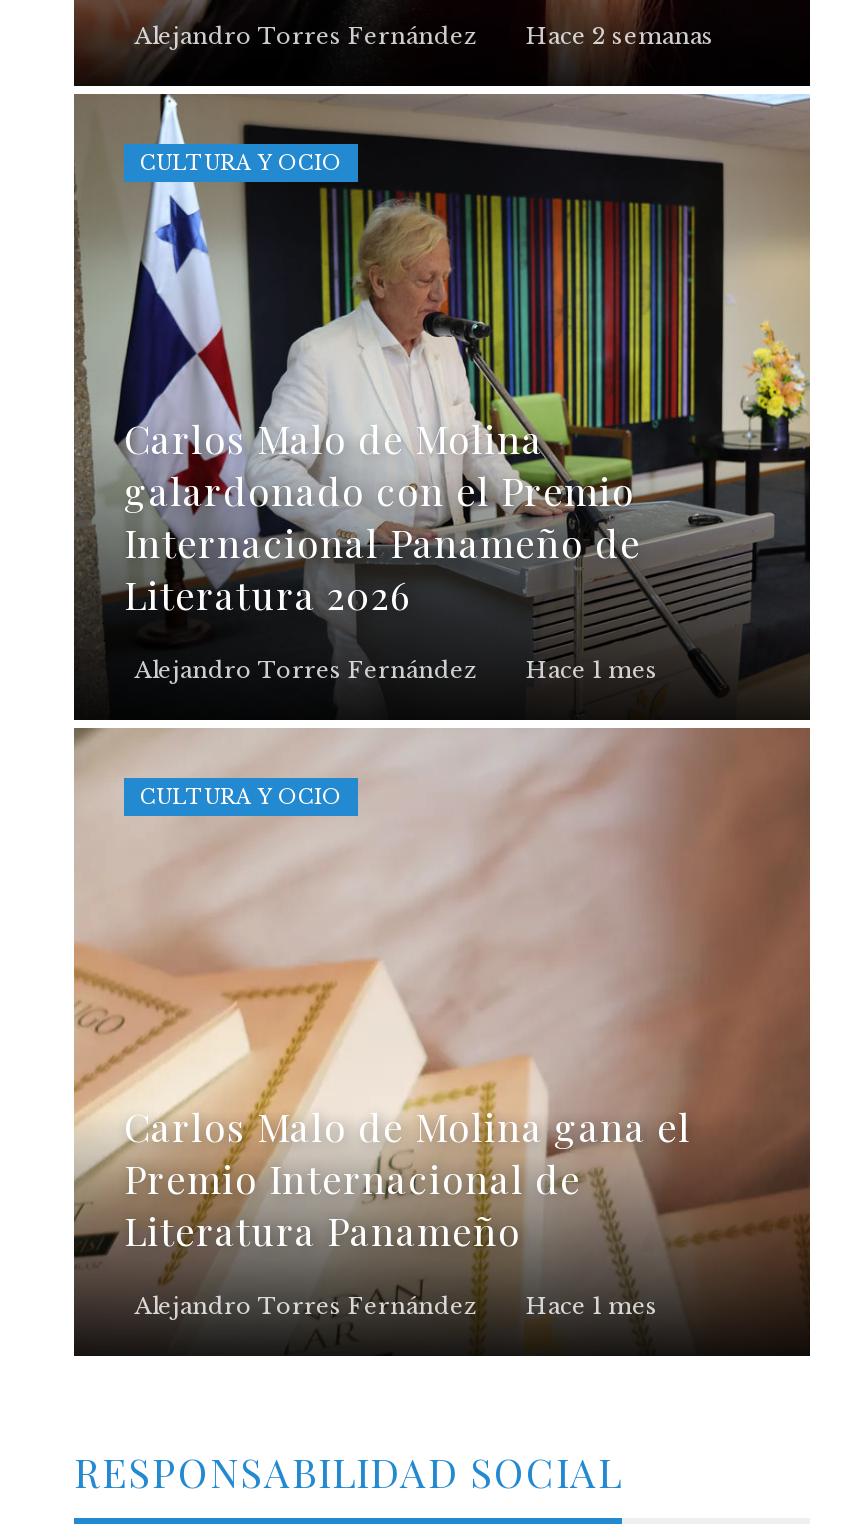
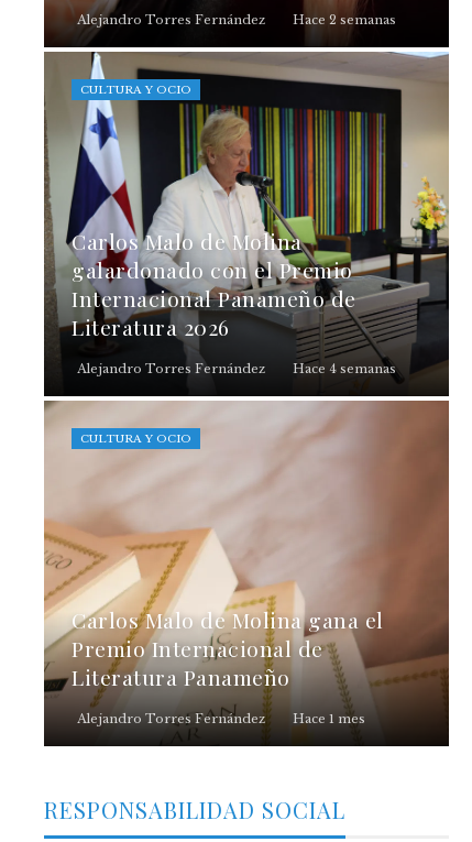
[134,656,658,684] Alejandro Torres Fernández Hace 1 mes -> [77,361,396,377] Alejandro Torres Fernández Hace 4 semanas

